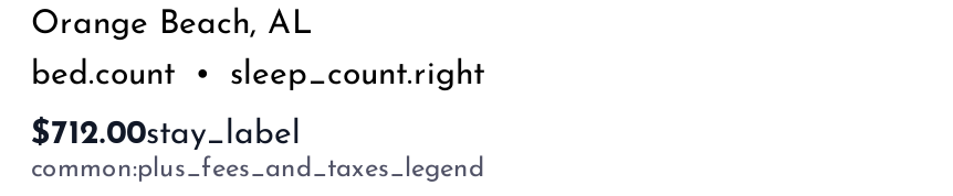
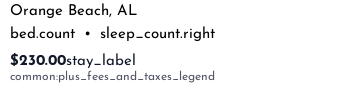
[31,119,301,152] $712.00stay_label -> [10,54,136,69] $230.00stay_label

